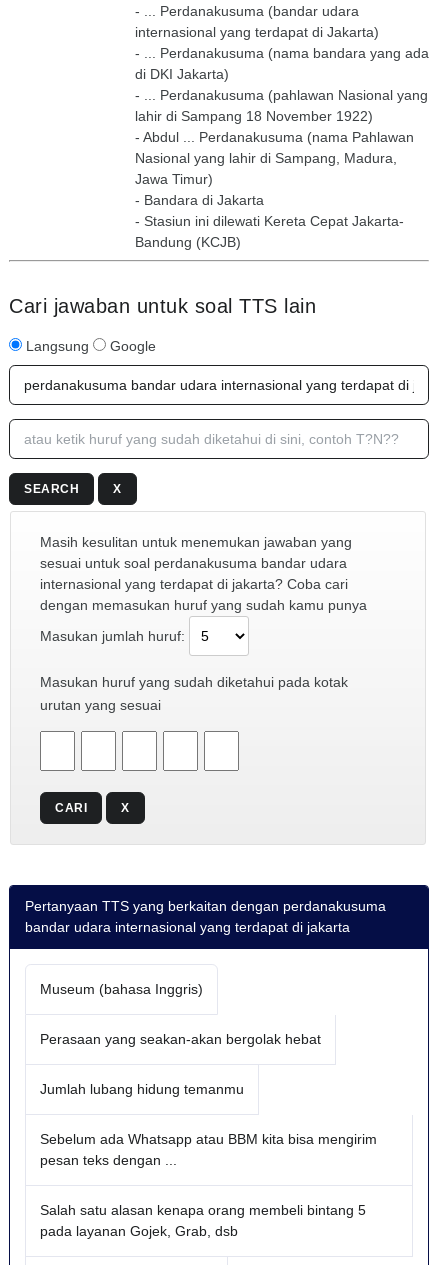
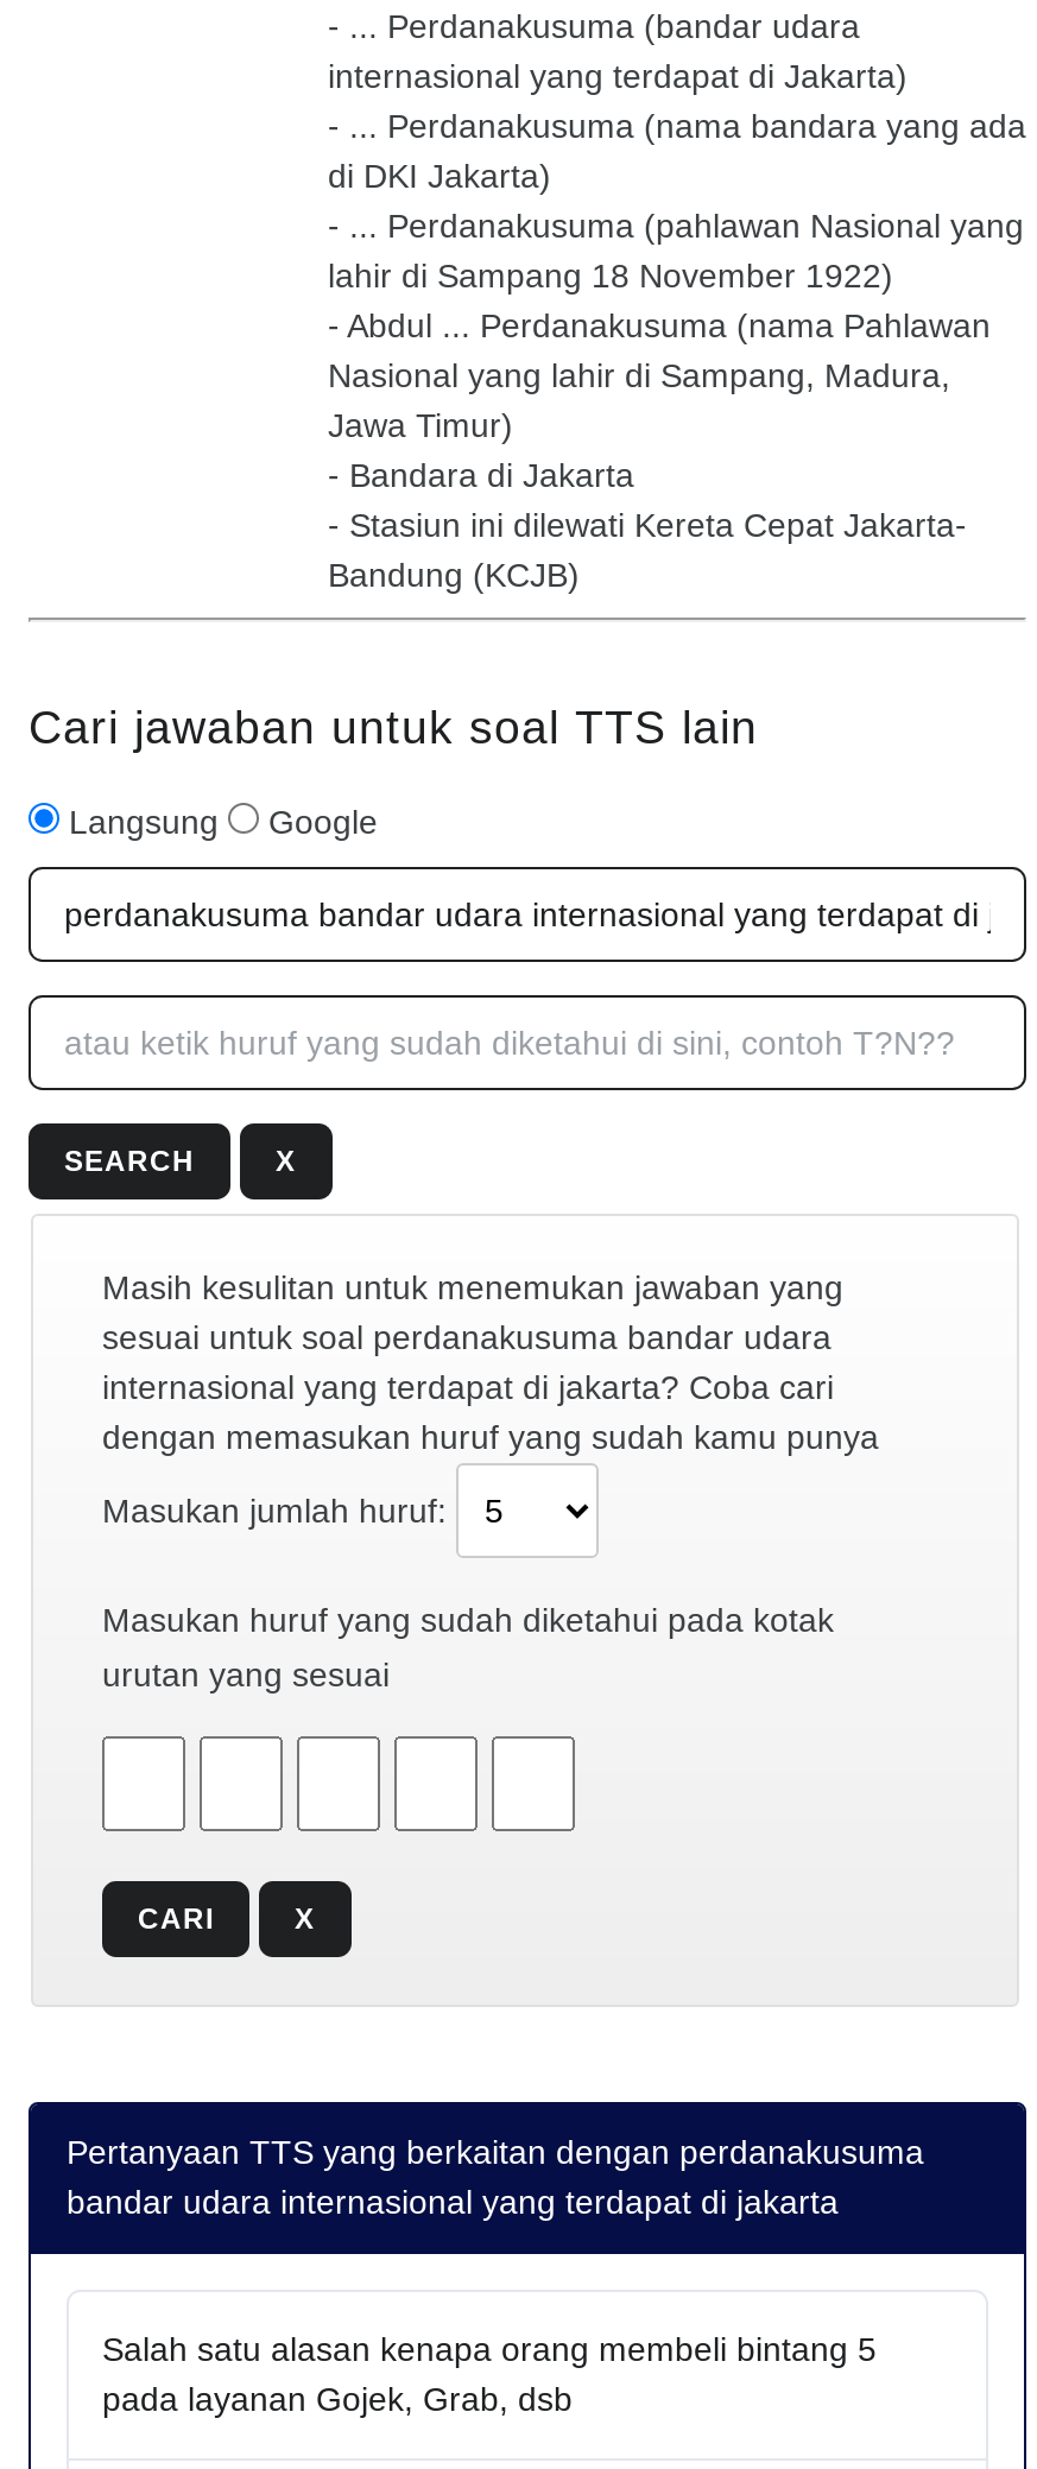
[40,981,377,1168] Museum (bahasa Inggris) | Perasaan yang seakan-akan bergolak hebat | Jumlah lubang hidung temanmu | Sebelum ada Whatsapp atau BBM kita bisa mengirim | pesan teks dengan ... -> none

